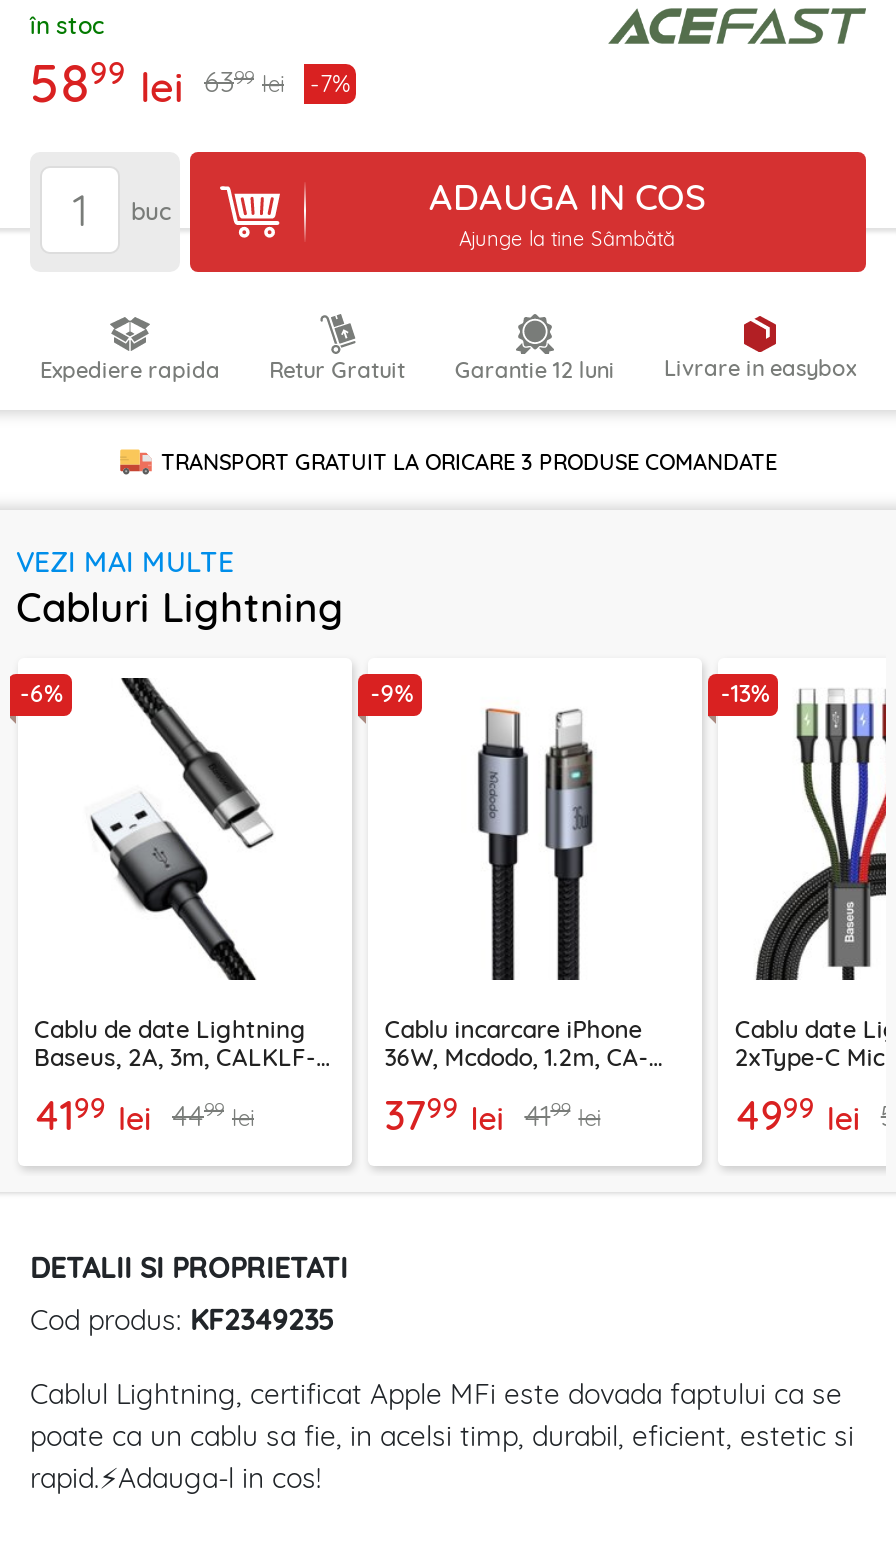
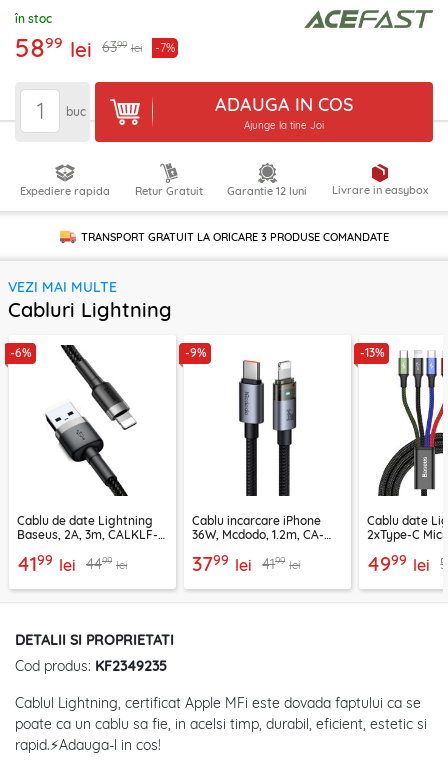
[459,226,675,252] Ajunge la tine Sâmbătă -> [243,119,323,132] Ajunge la tine Joi

